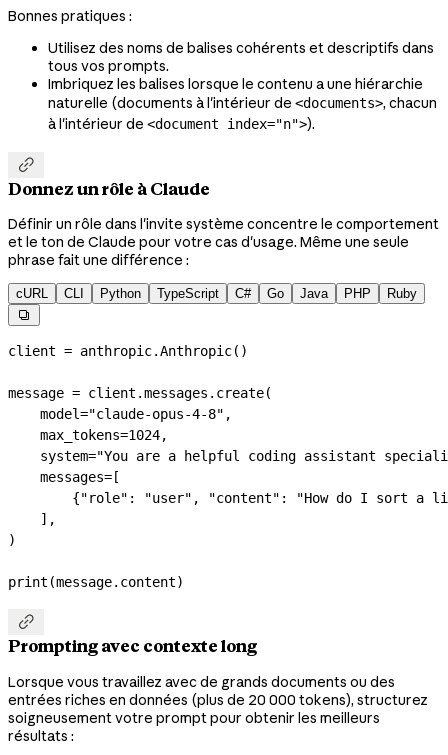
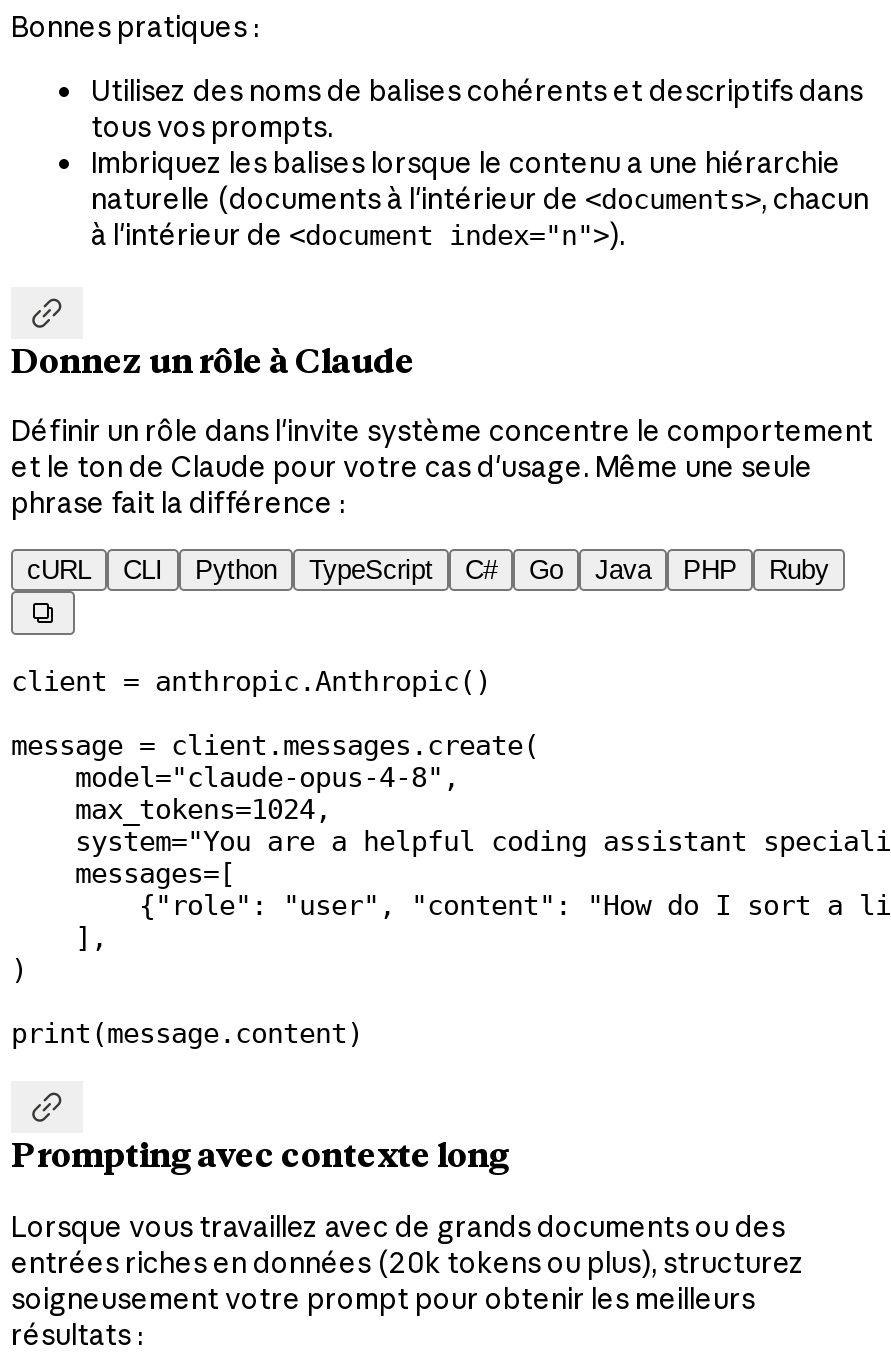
[8,251,189,269] phrase fait une différence : -> [11,485,345,521] phrase fait la différence :
[8,691,428,709] entrées riches en données (plus de 20 000 tokens), structurez -> [11,1245,805,1281] entrées riches en données (20k tokens ou plus), structurez

